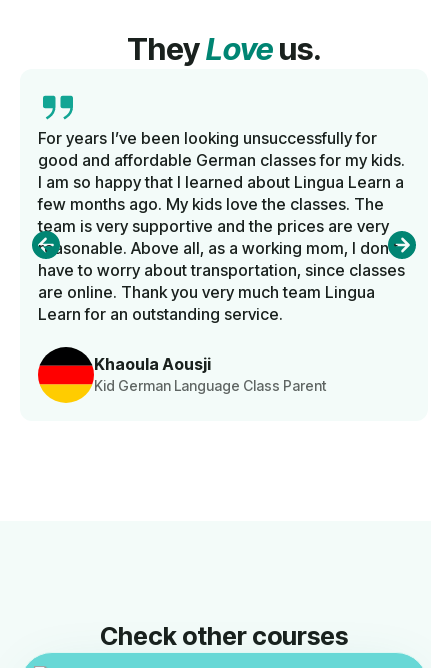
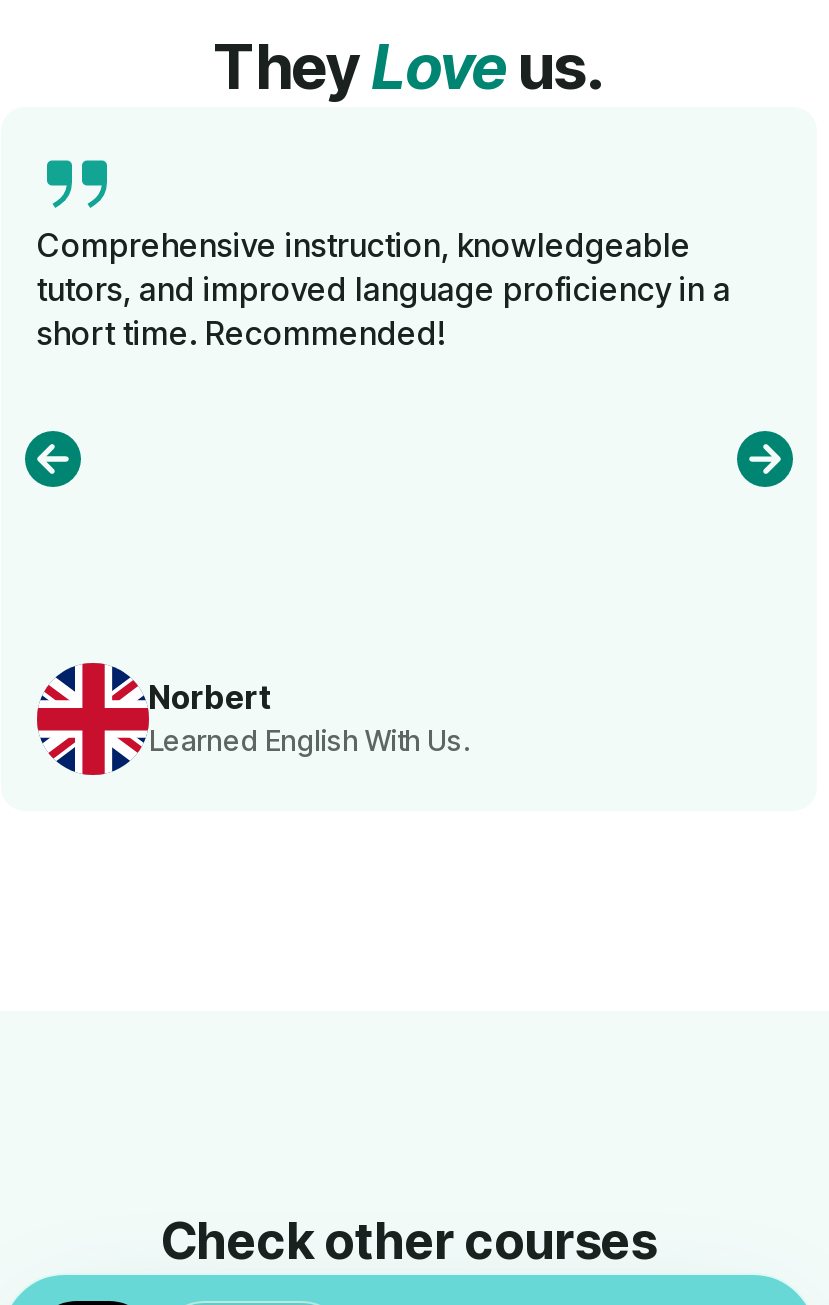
[38,128,405,324] For years I’ve been looking unsuccessfully for | good and affordable German classes for my kids. | I am so happy that I learned about Lingua Learn a | few months ago. My kids love the classes. The | team is very supportive and the prices are very | reasonable. Above all, as a working mom, I don’t | have to worry about transportation, since classes | are online. Thank you very much team Lingua | Learn for an outstanding service. -> [37,226,731,354] Comprehensive instruction, knowledgeable | tutors, and improved language proficiency in a | short time. Recommended!
[38,346,326,404] [image] | Khaoula Aousji | Kid German Language Class Parent -> [37,661,469,777] [image] | Norbert | Learned English With Us.

